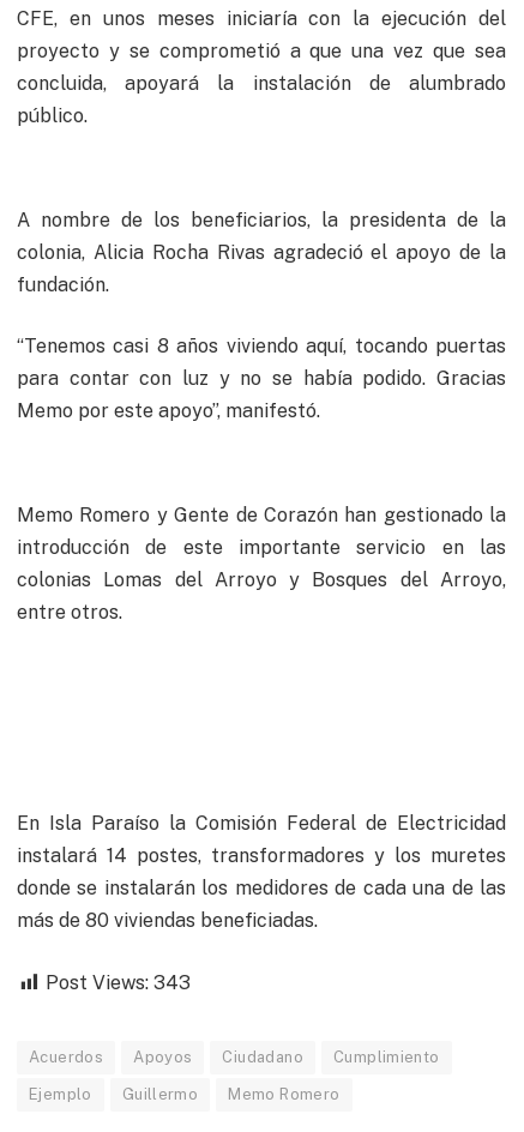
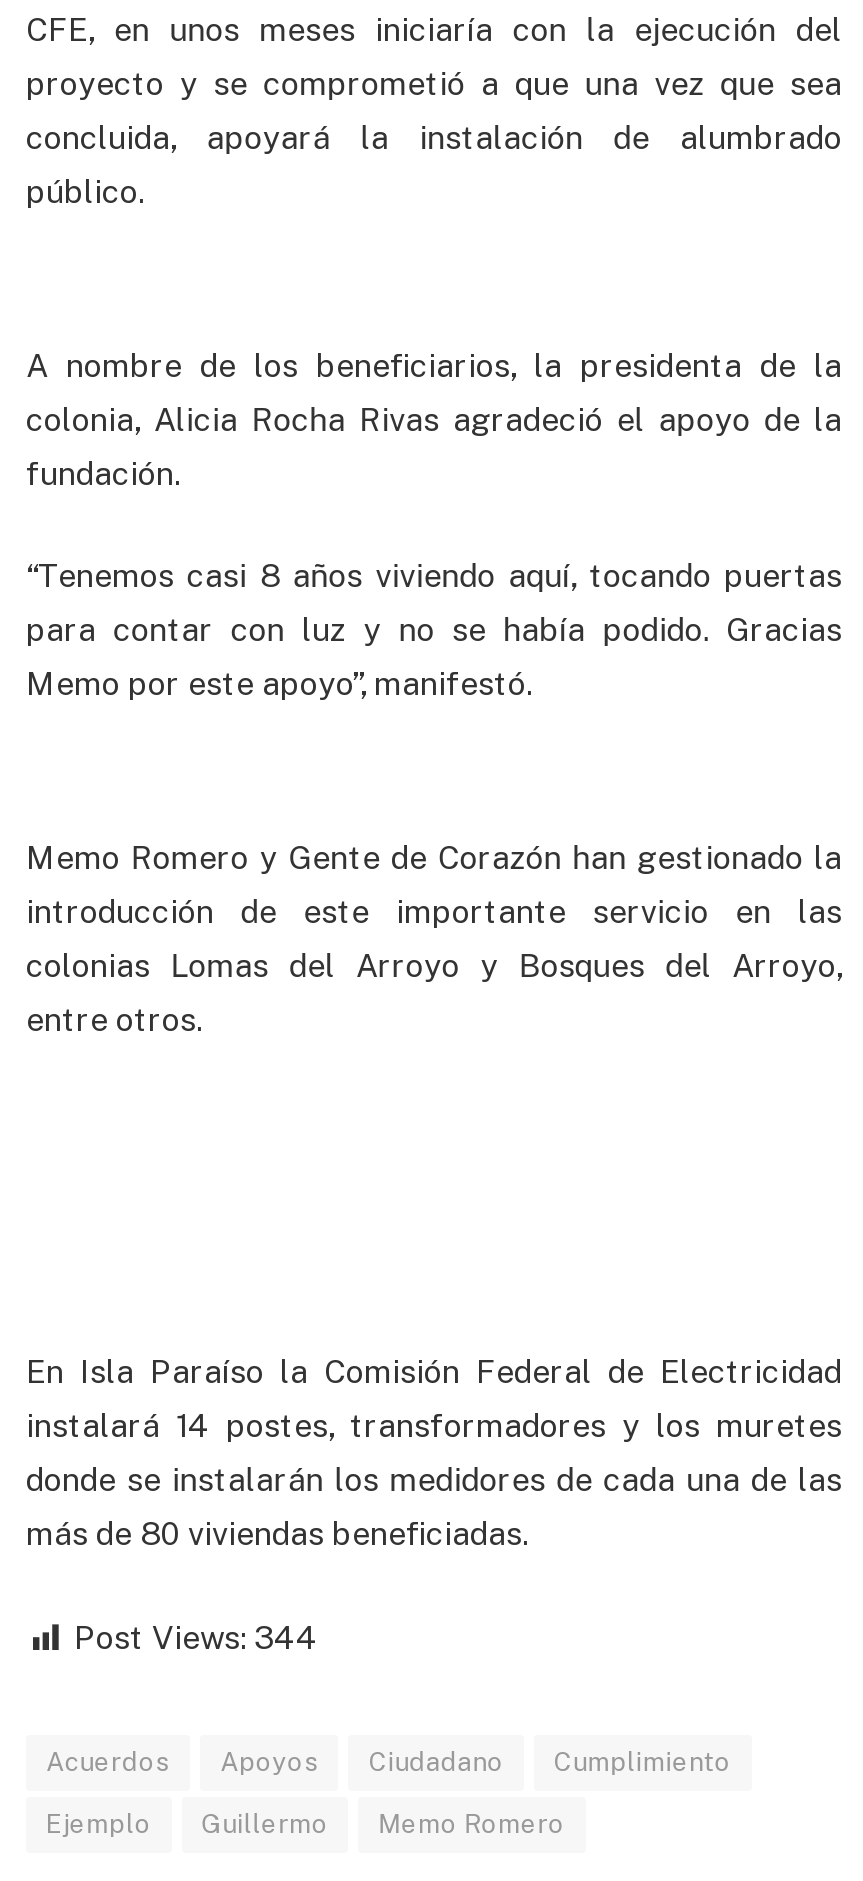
[46,971,191,994] Post Views: 343 -> [74,1619,318,1657] Post Views: 344

